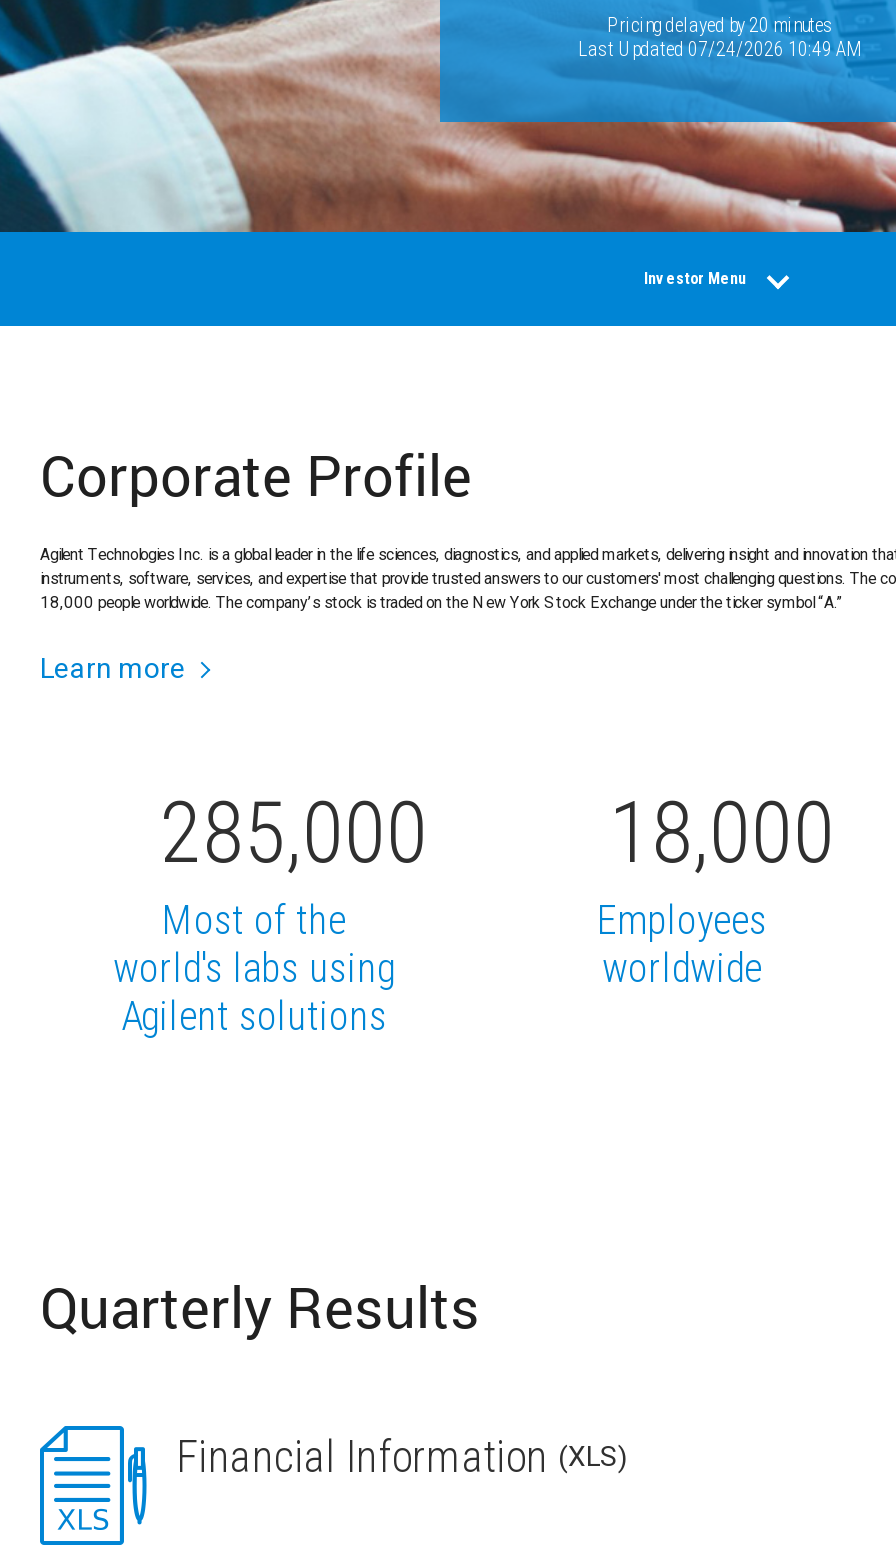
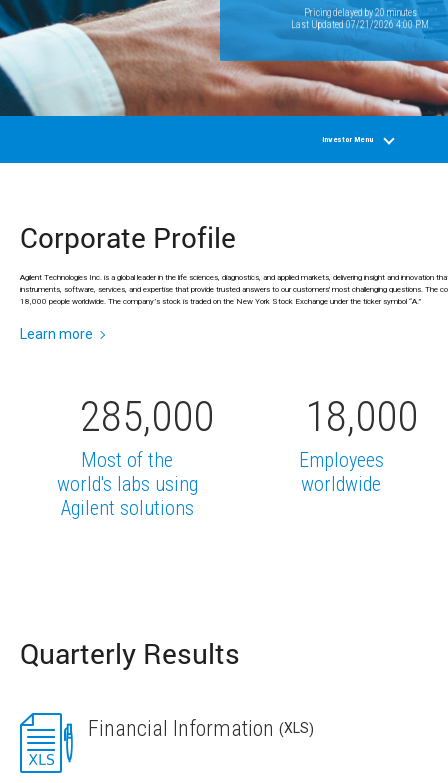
[578,38,862,60] Last Updated 07/24/2026 10:49 AM -> [291,19,429,30] Last Updated 07/21/2026 4:00 PM

